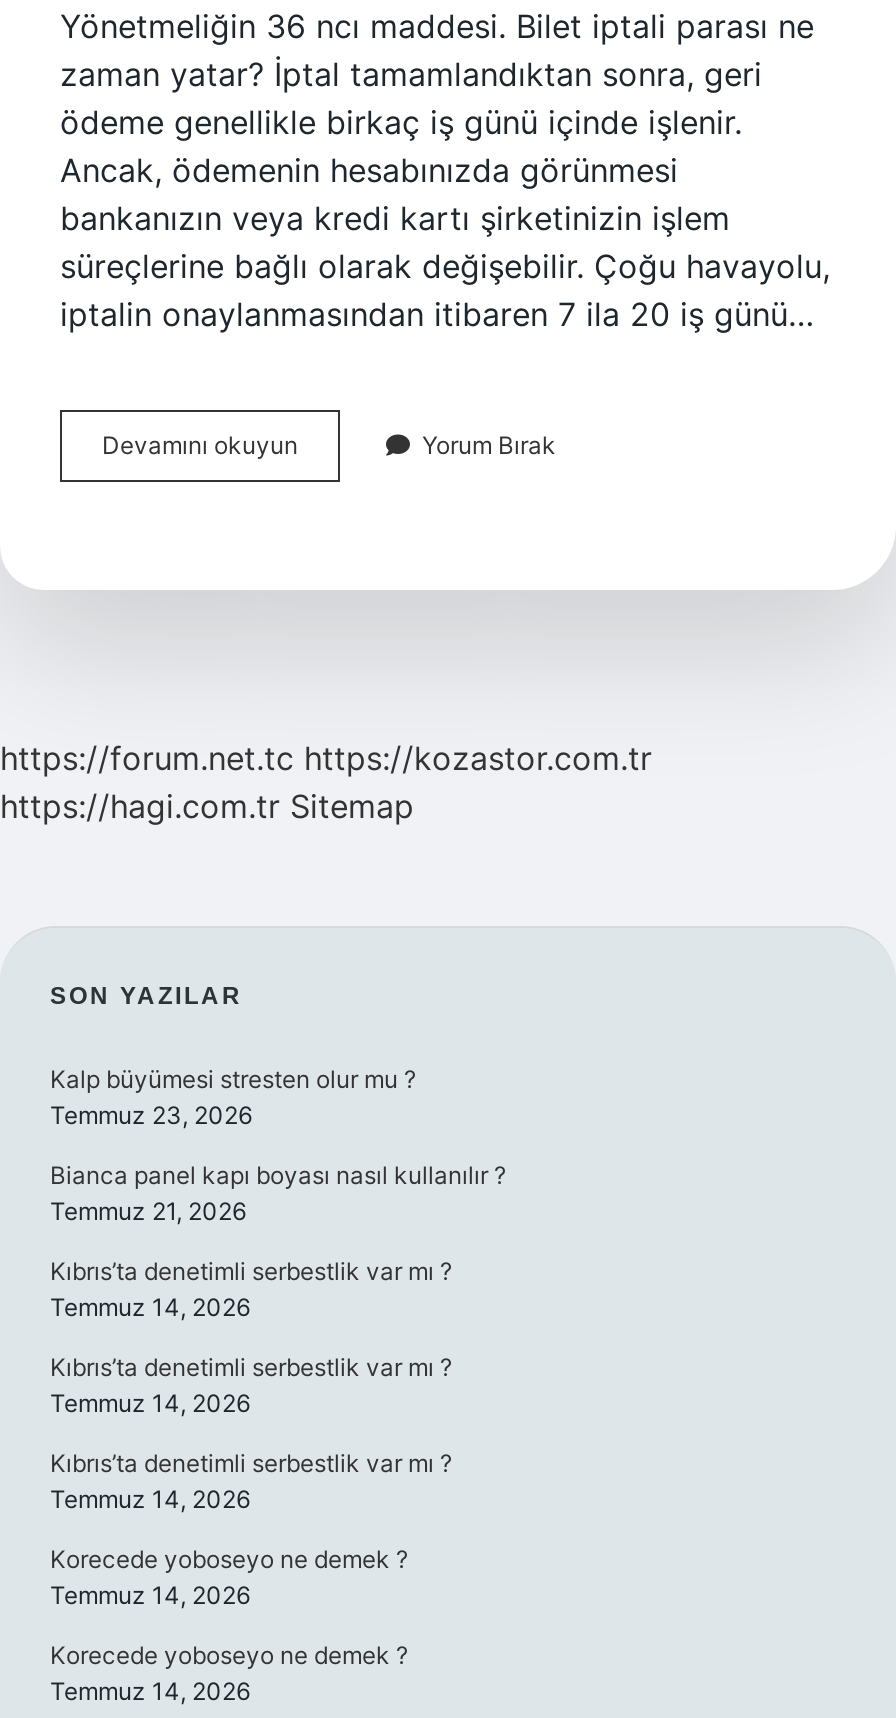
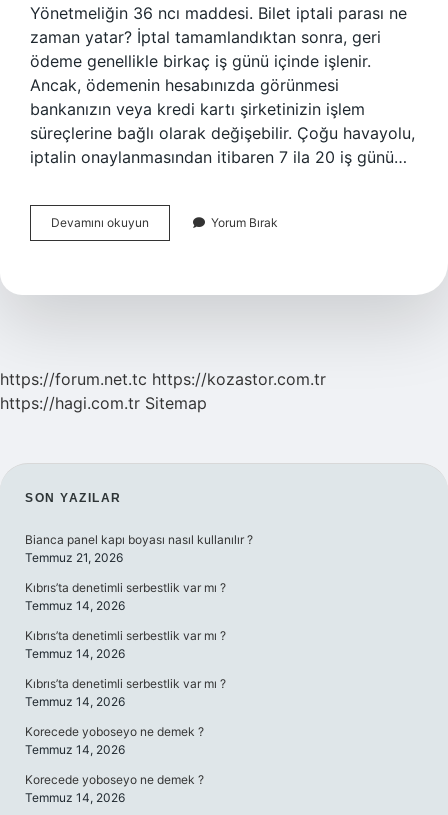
[50,1064,416,1130] Kalp büyümesi stresten olur mu ? | Temmuz 23, 2026 -> none

